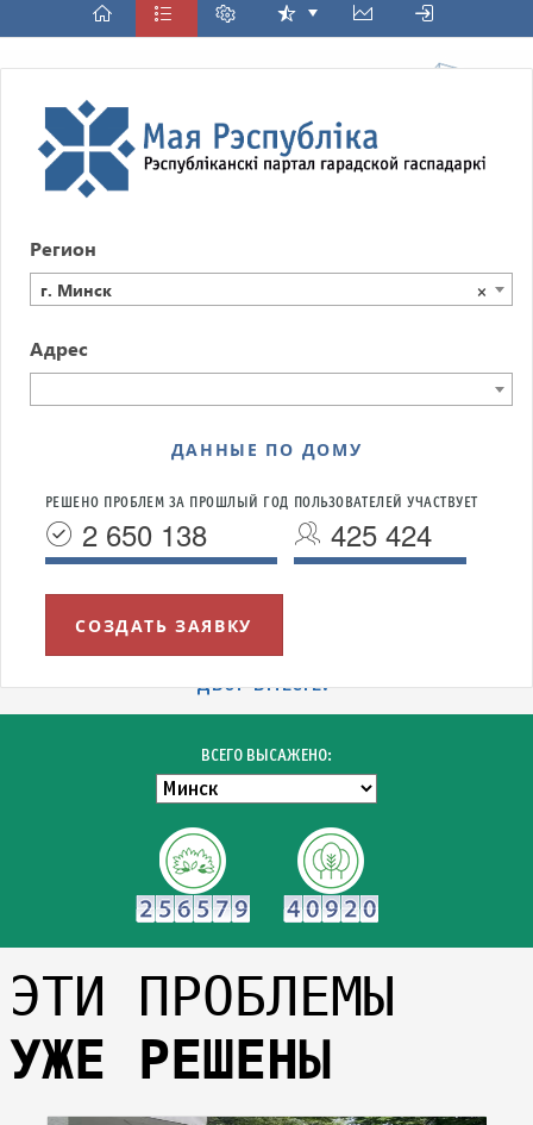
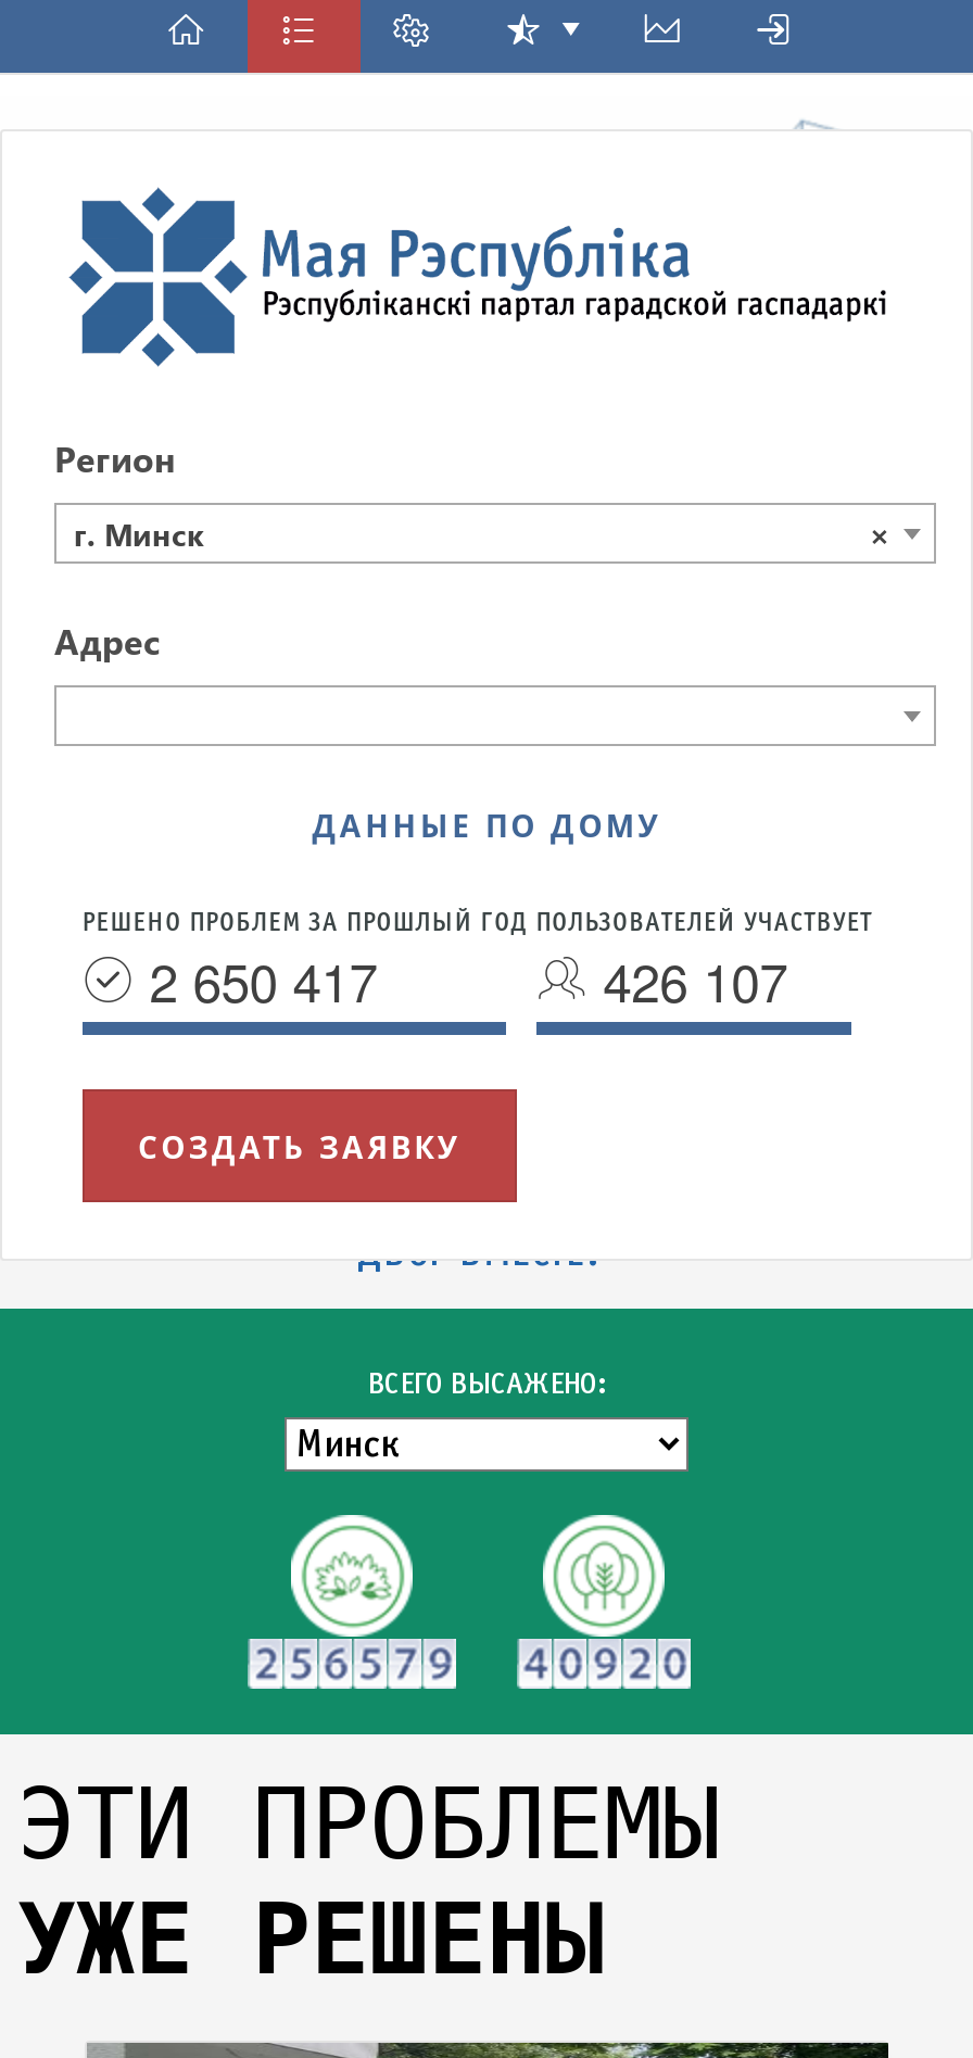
[73,513,207,554] 2 650 138 -> [134,941,377,1017] 2 650 417
[322,513,431,554] 425 424 -> [588,941,788,1017] 426 107

